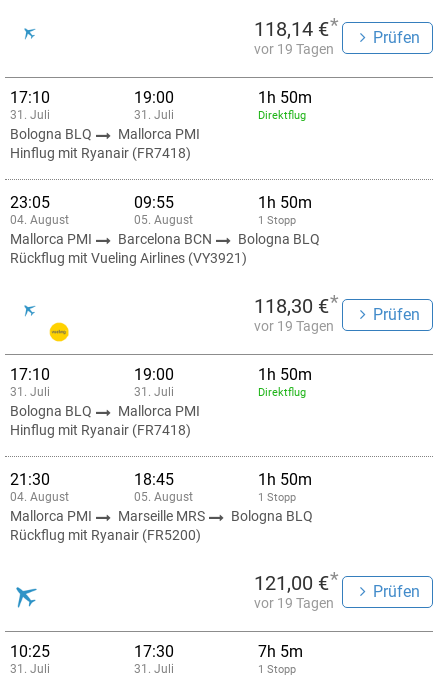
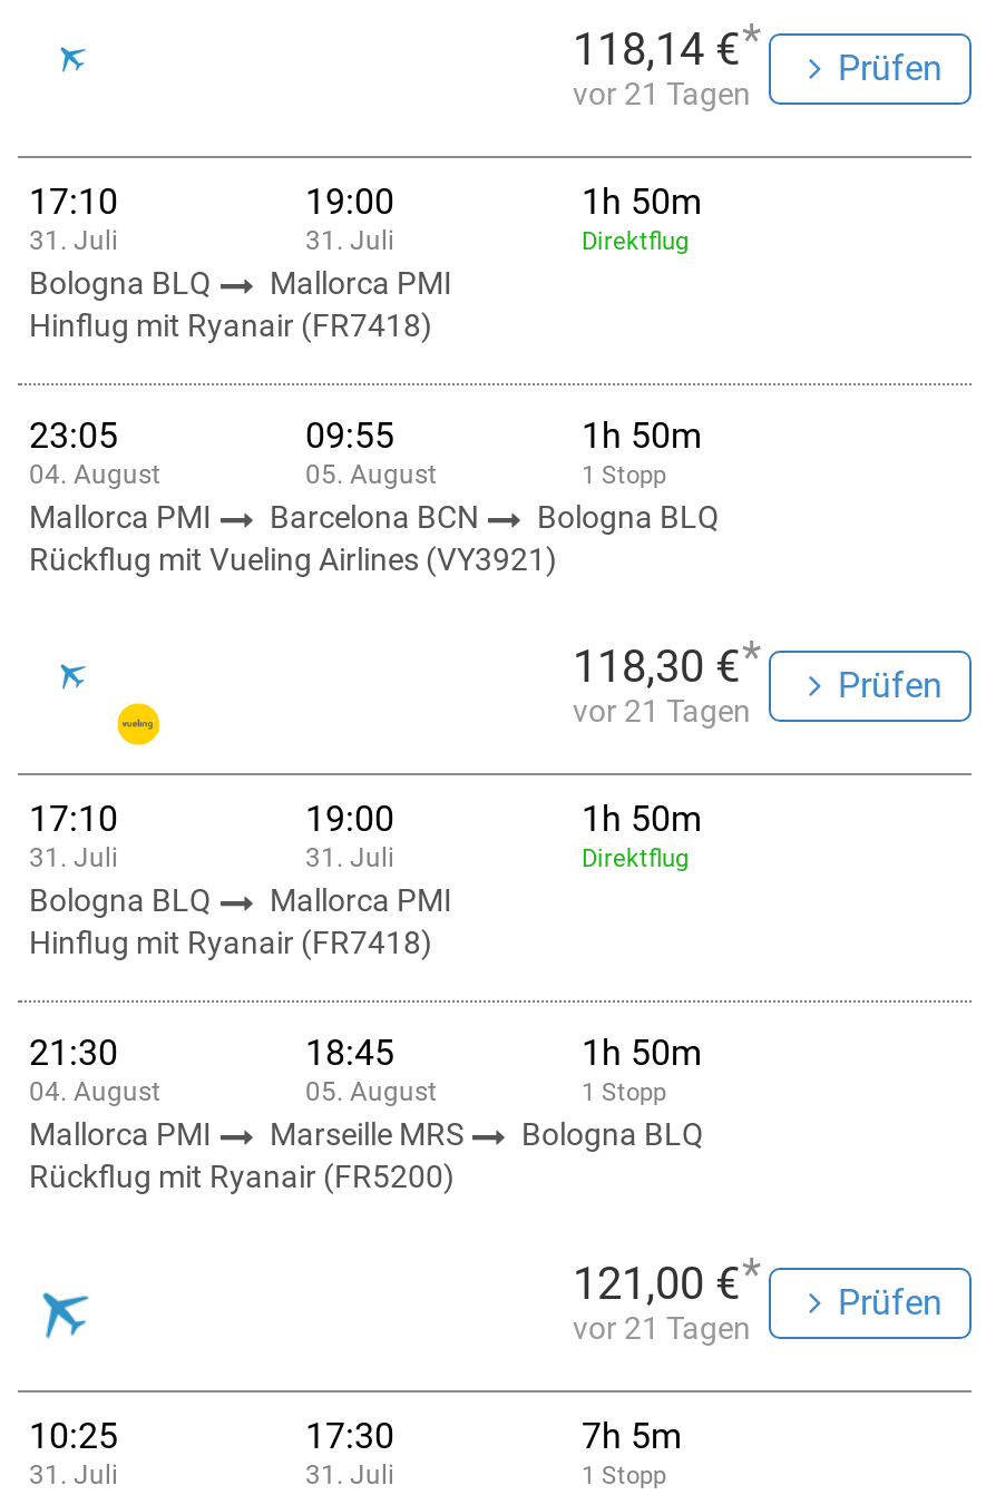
[254,41,334,57] vor 19 Tagen -> [573,76,751,111] vor 21 Tagen
[254,318,334,334] vor 19 Tagen -> [573,693,751,729] vor 21 Tagen
[254,595,334,611] vor 19 Tagen -> [573,1310,751,1346] vor 21 Tagen

